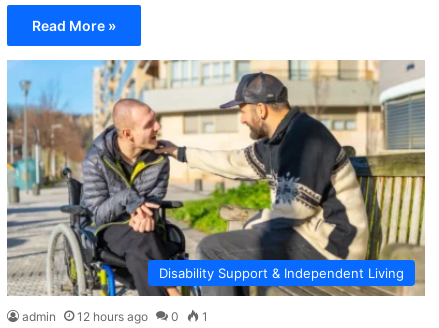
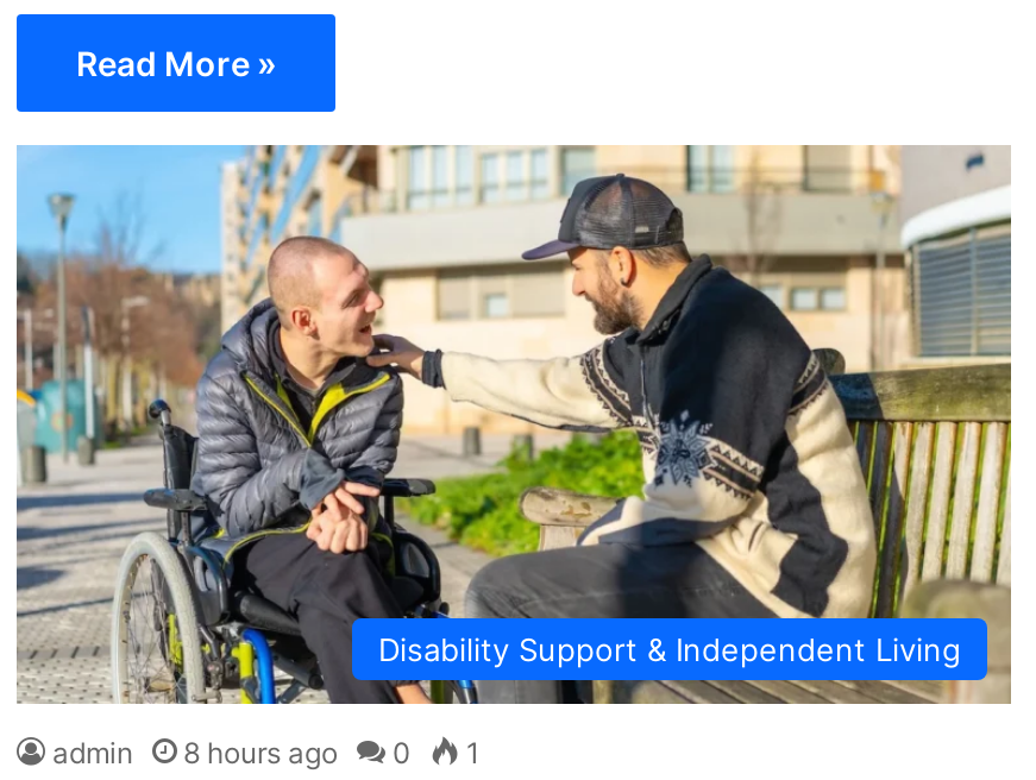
[22,309,208,324] admin 12 hours ago 0 1 -> [52,735,481,771] admin 8 hours ago 0 1

